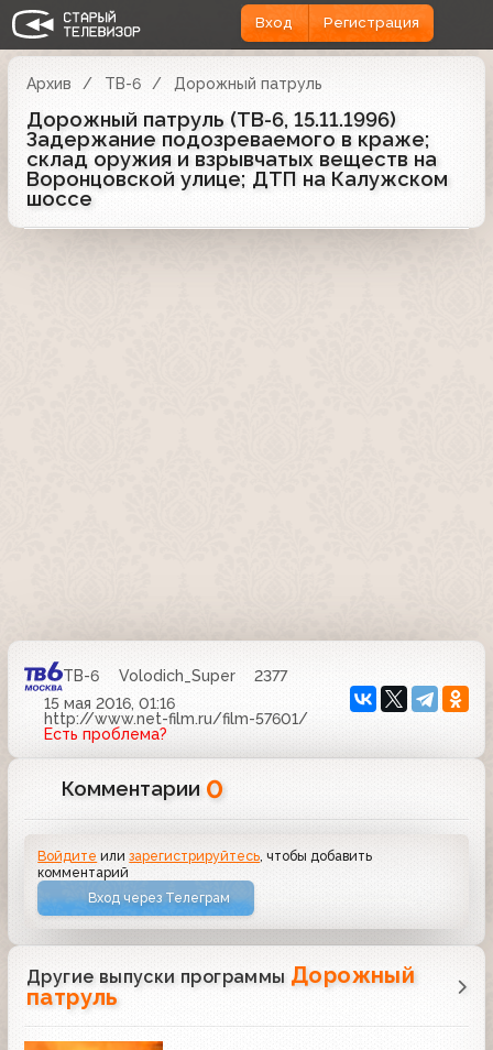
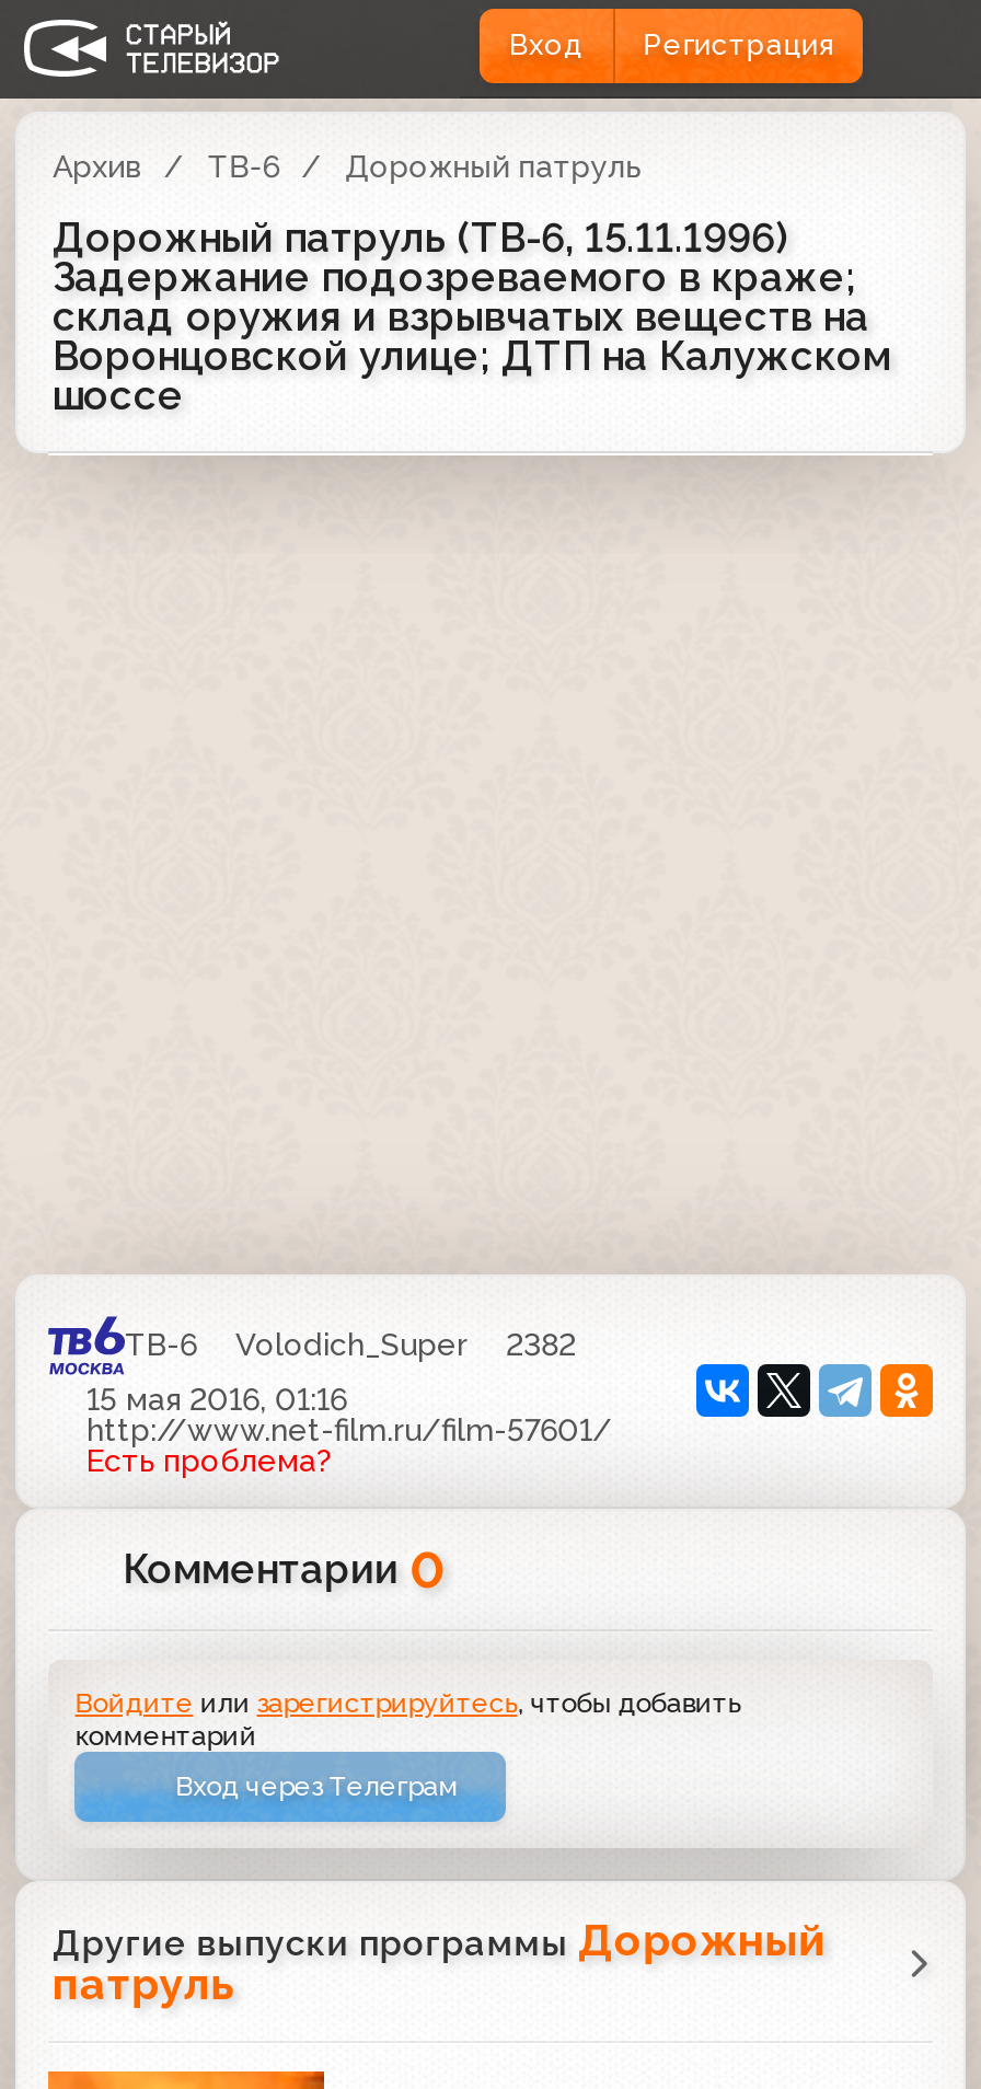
[63,667,287,685] ТВ-6 Volodich_Super 2377 -> [125,1327,576,1362] ТВ-6 Volodich_Super 2382

